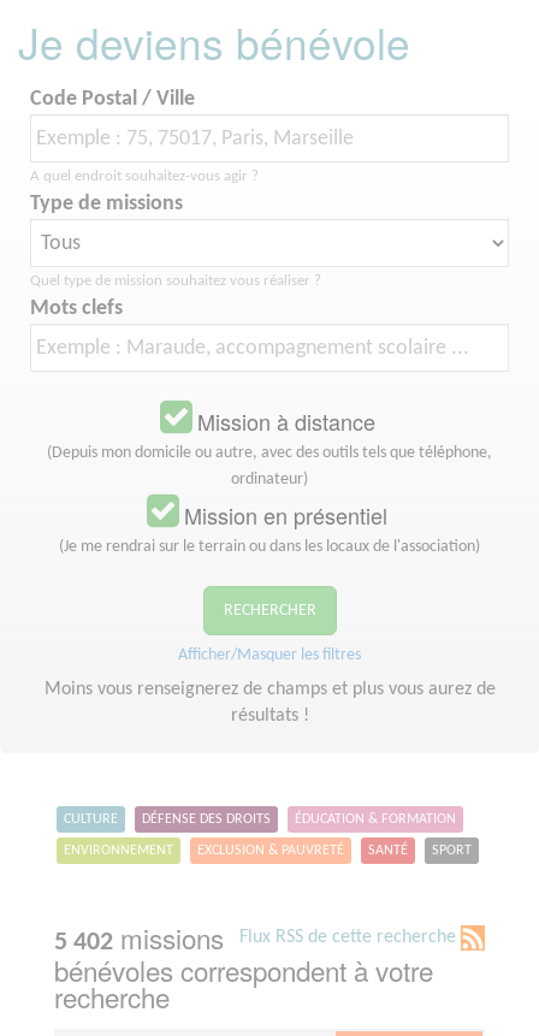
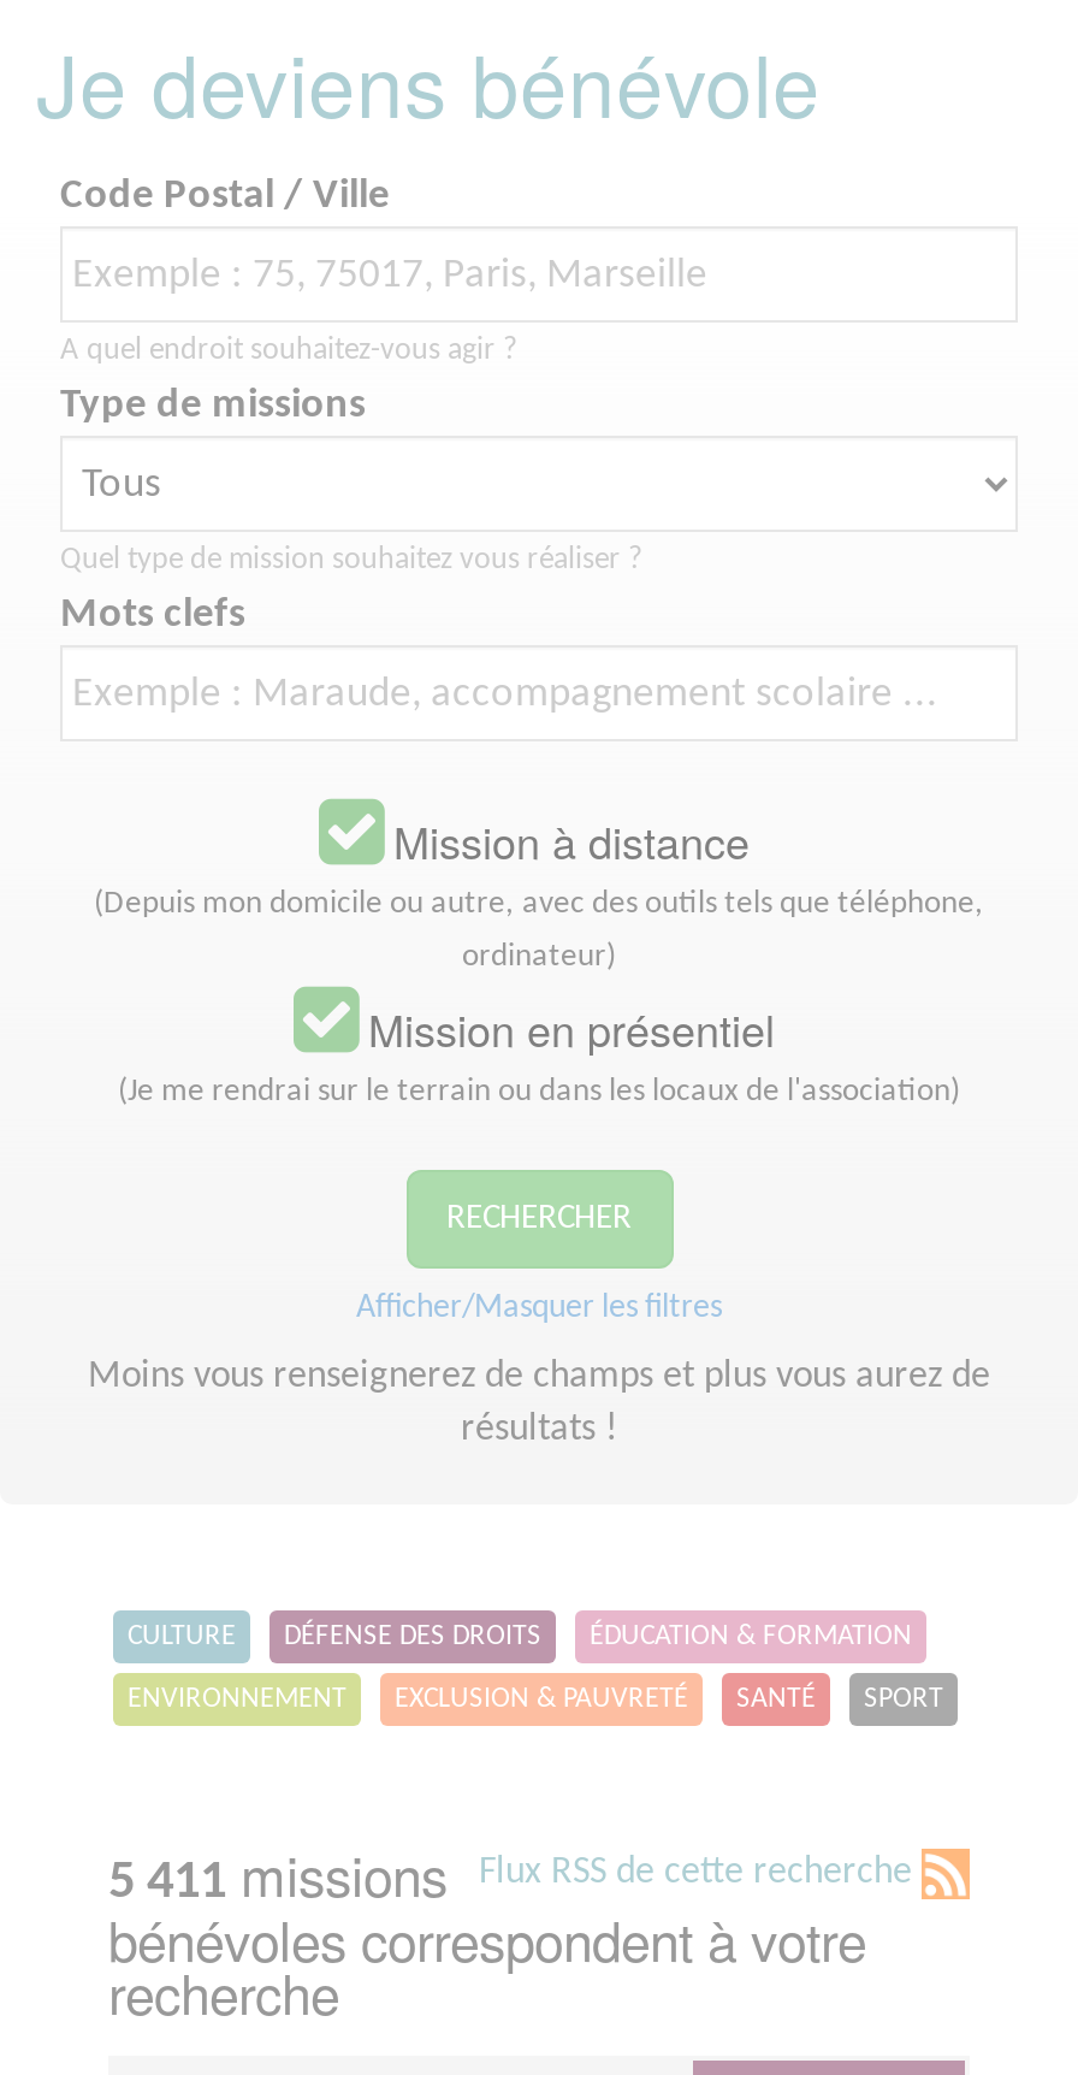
[54,918,461,957] 5 402 missions Flux RSS de cette recherche -> [108,1835,922,1912] 5 411 missions Flux RSS de cette recherche

